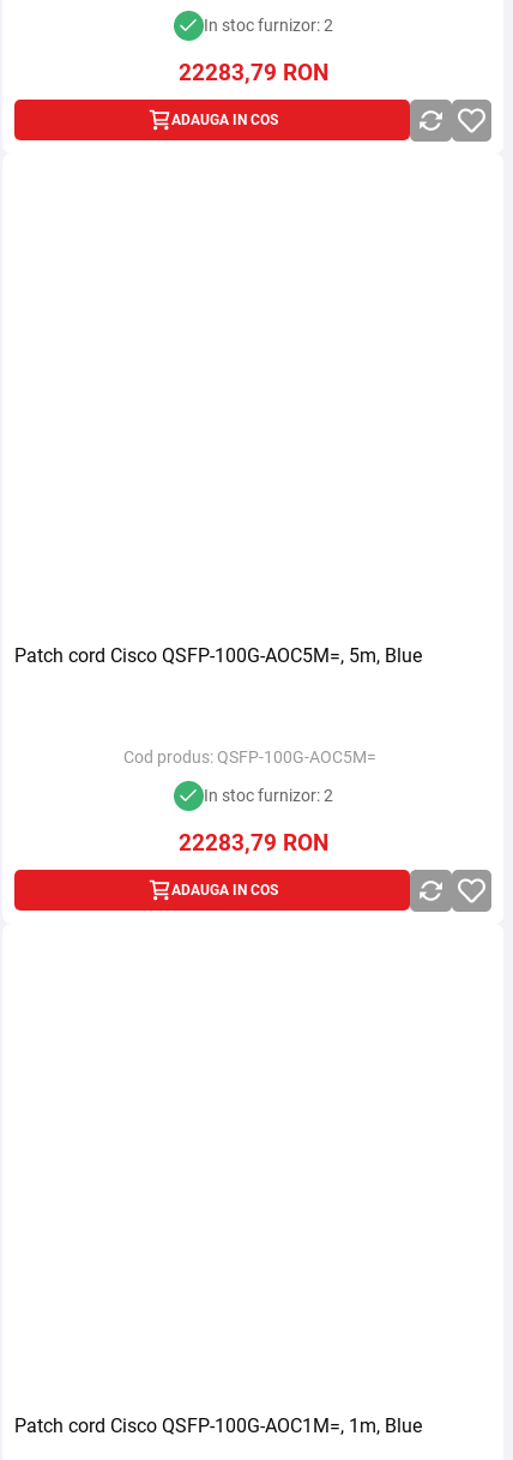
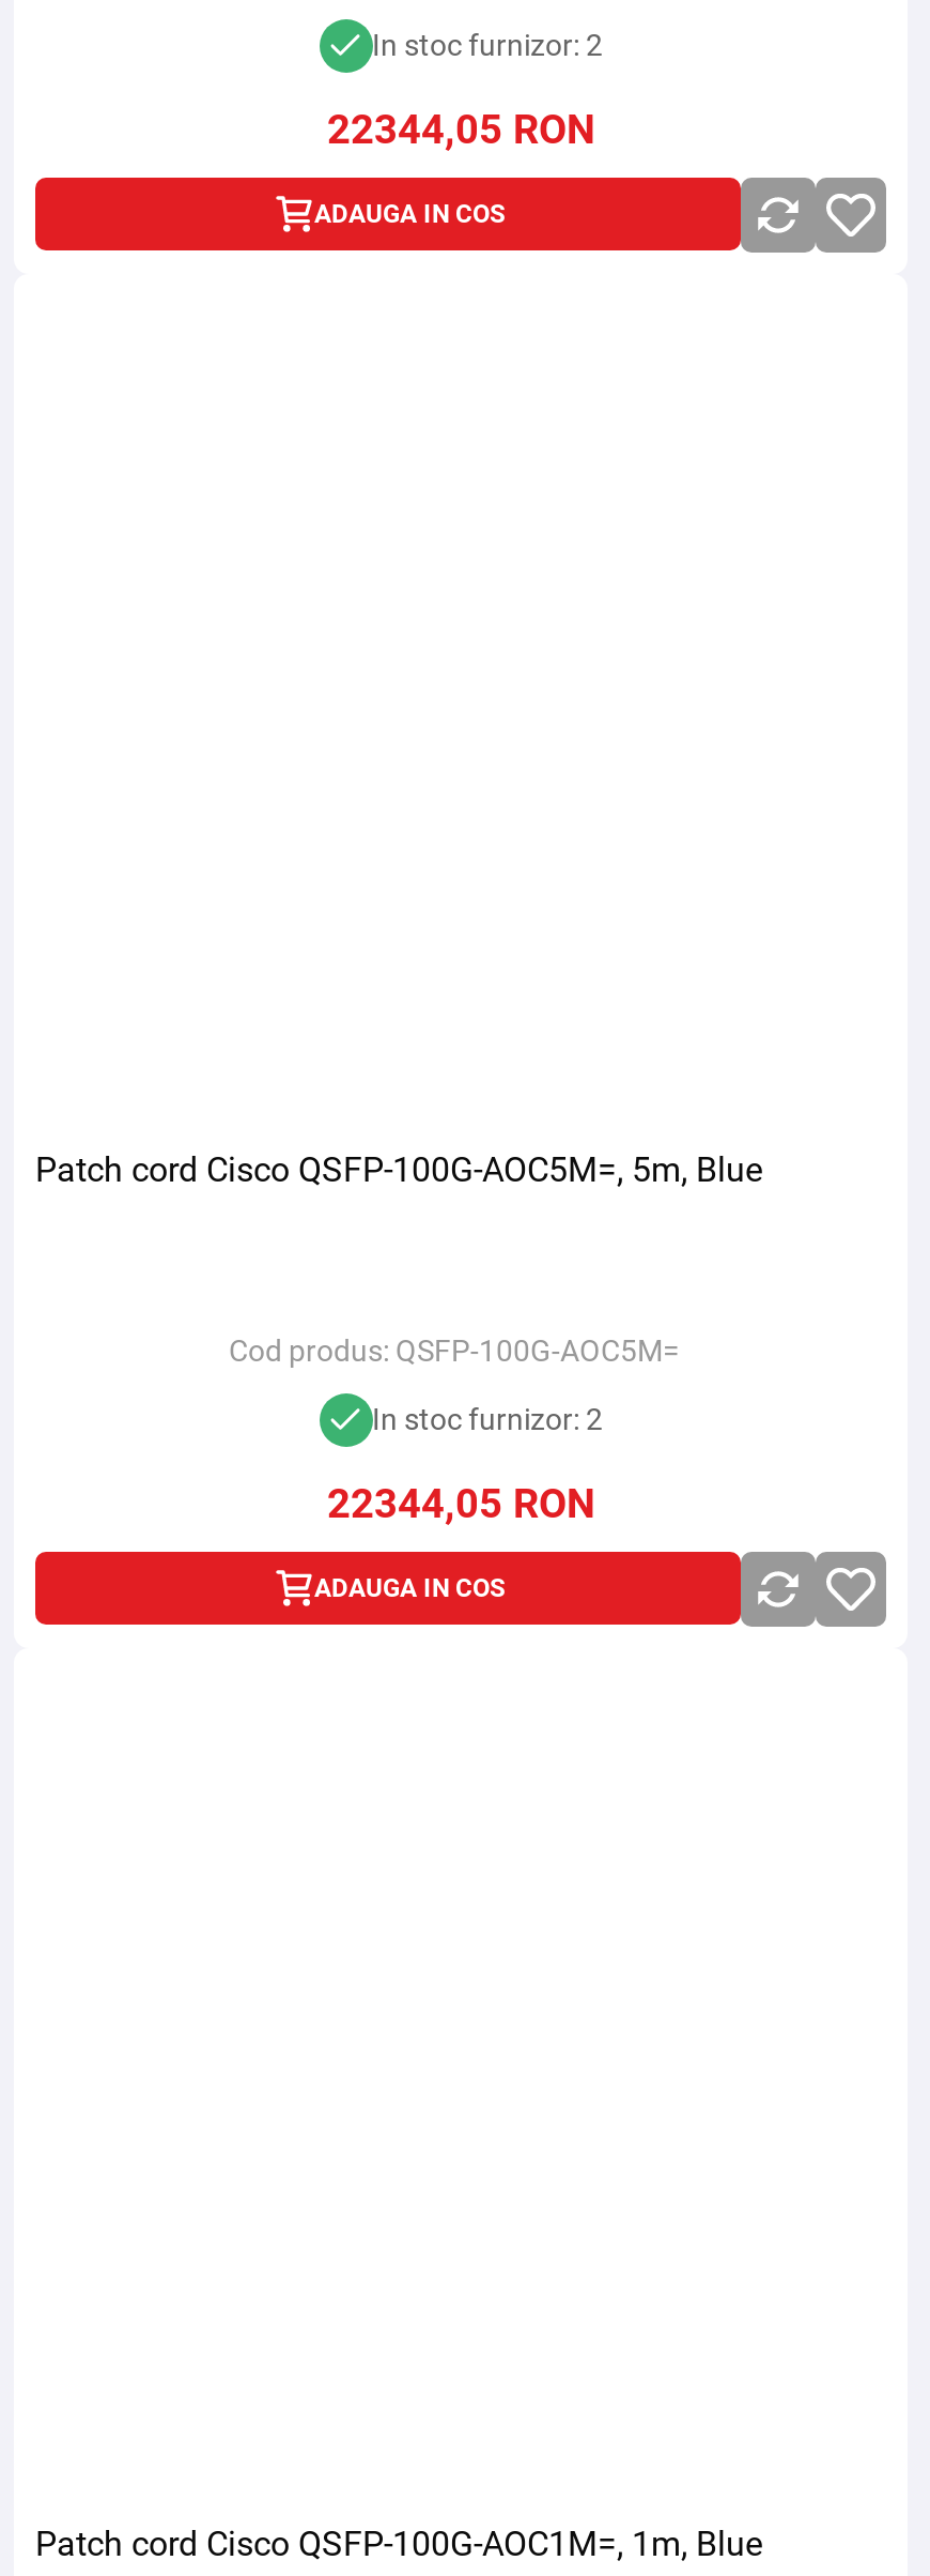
[178,58,328,86] 22283,79 RON -> [327,104,594,153] 22344,05 RON
[178,829,328,856] 22283,79 RON -> [327,1478,594,1528] 22344,05 RON

